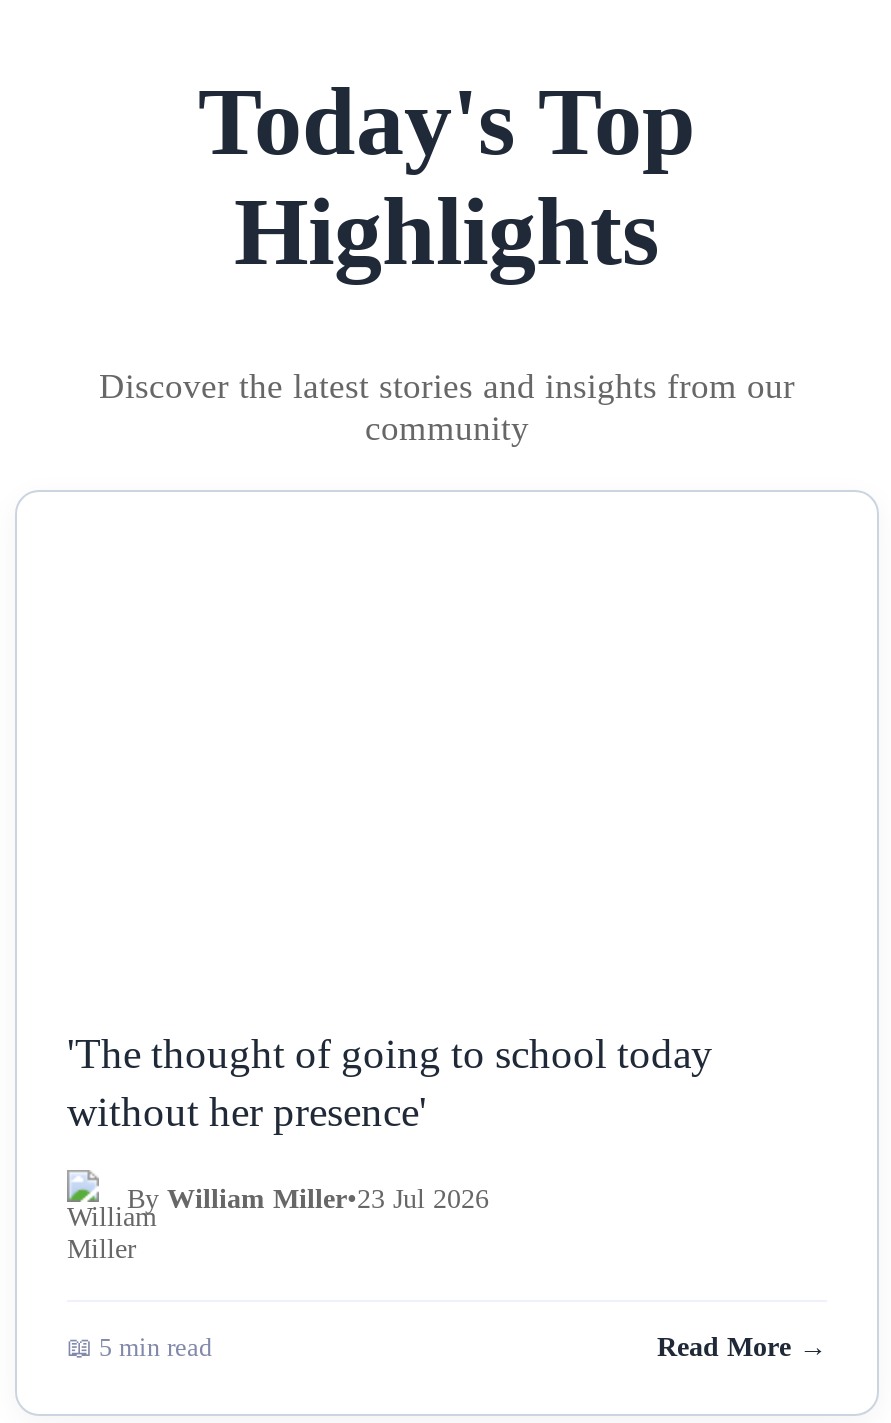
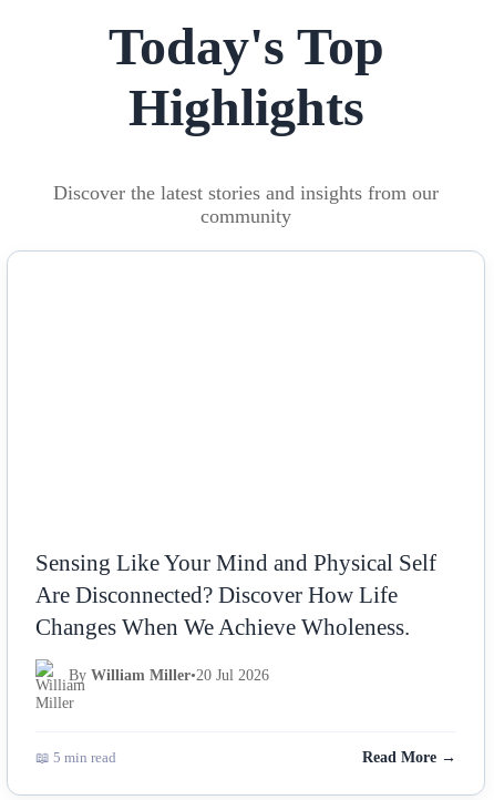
[67,1030,713,1134] 'The thought of going to school today | without her presence' -> [35,550,436,639] Sensing Like Your Mind and Physical Self | Are Disconnected? Discover How Life | Changes When We Achieve Wholeness.
[127,1184,489,1214] By William Miller•23 Jul 2026 -> [69,667,269,684] By William Miller•20 Jul 2026

